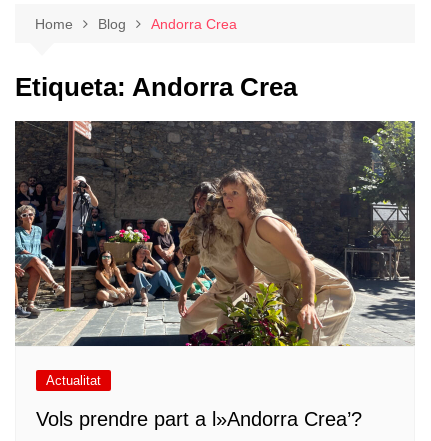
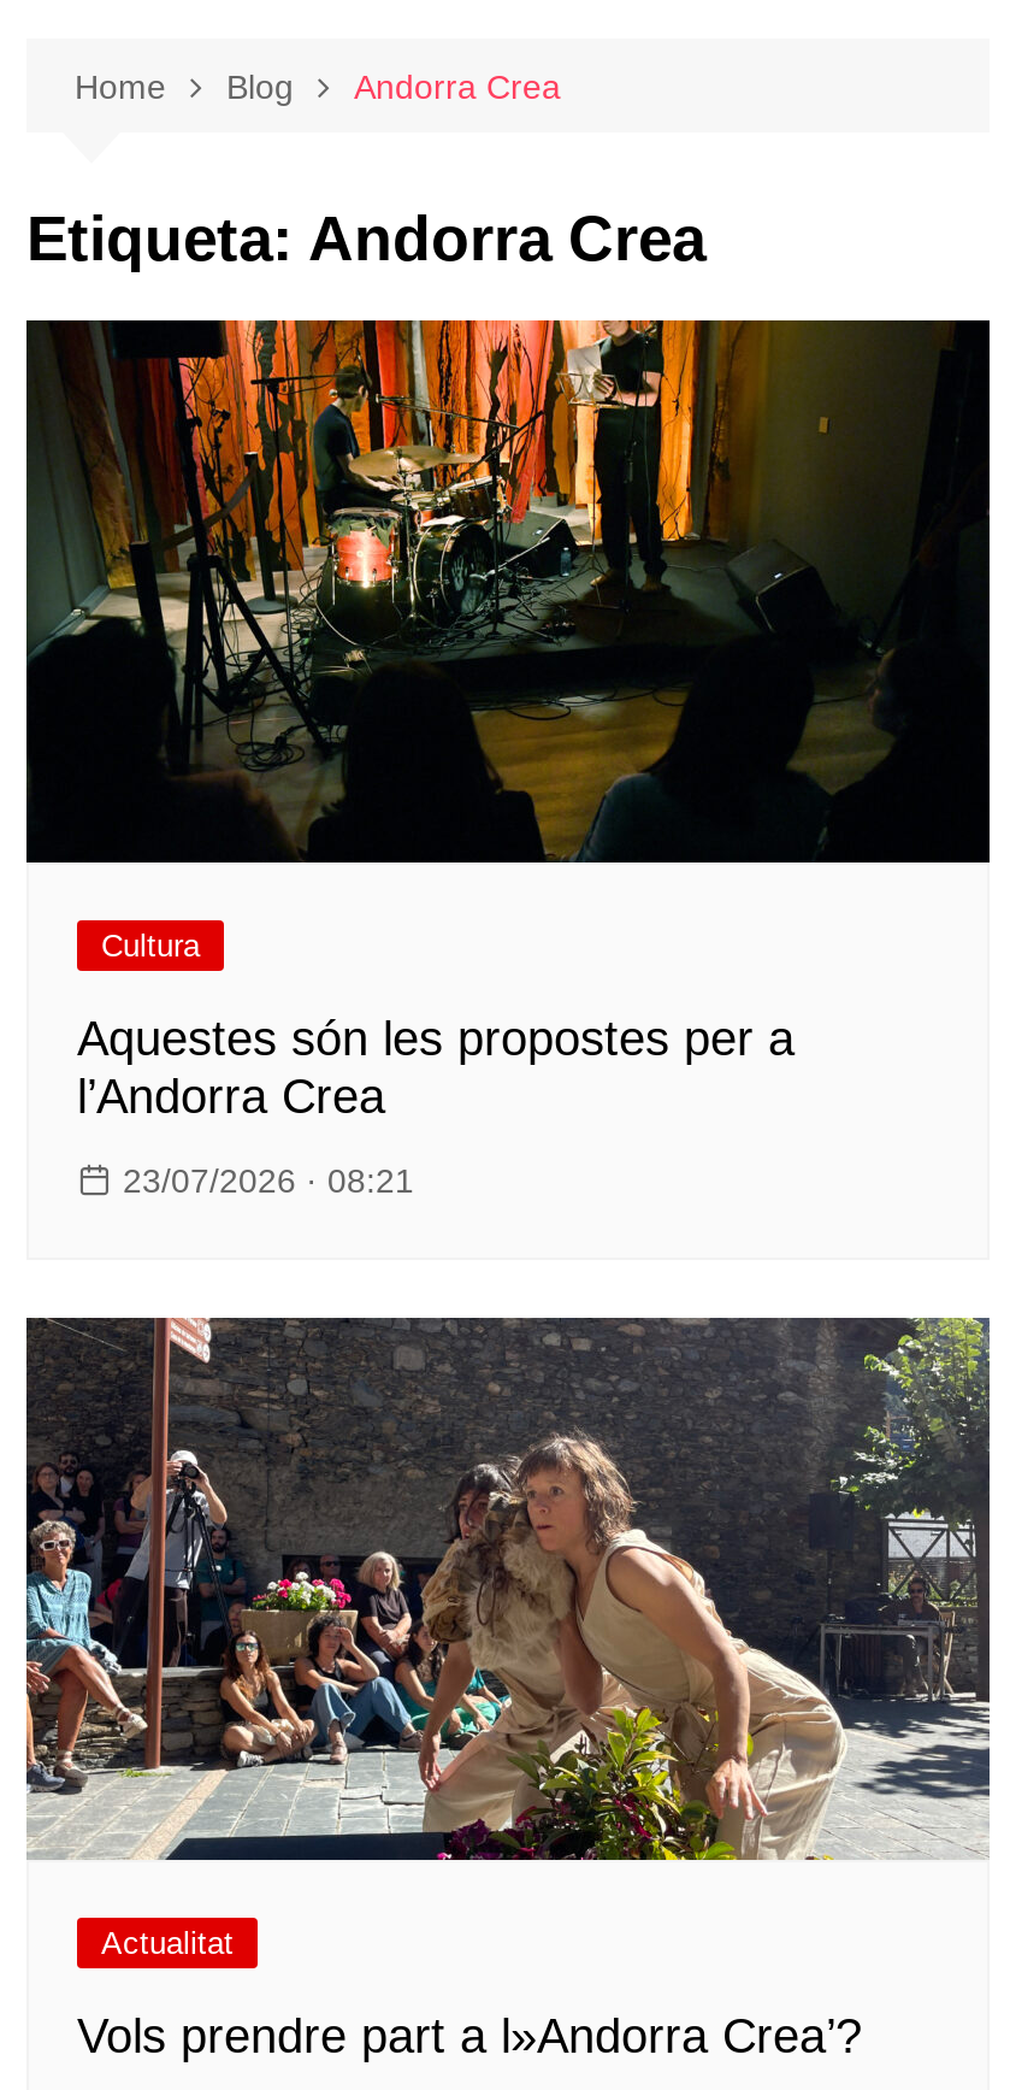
none -> [24,318,992,1200] [image] | Cultura | Aquestes són les propostes per a | l’Andorra Crea | 23/07/2026 · 08:21

